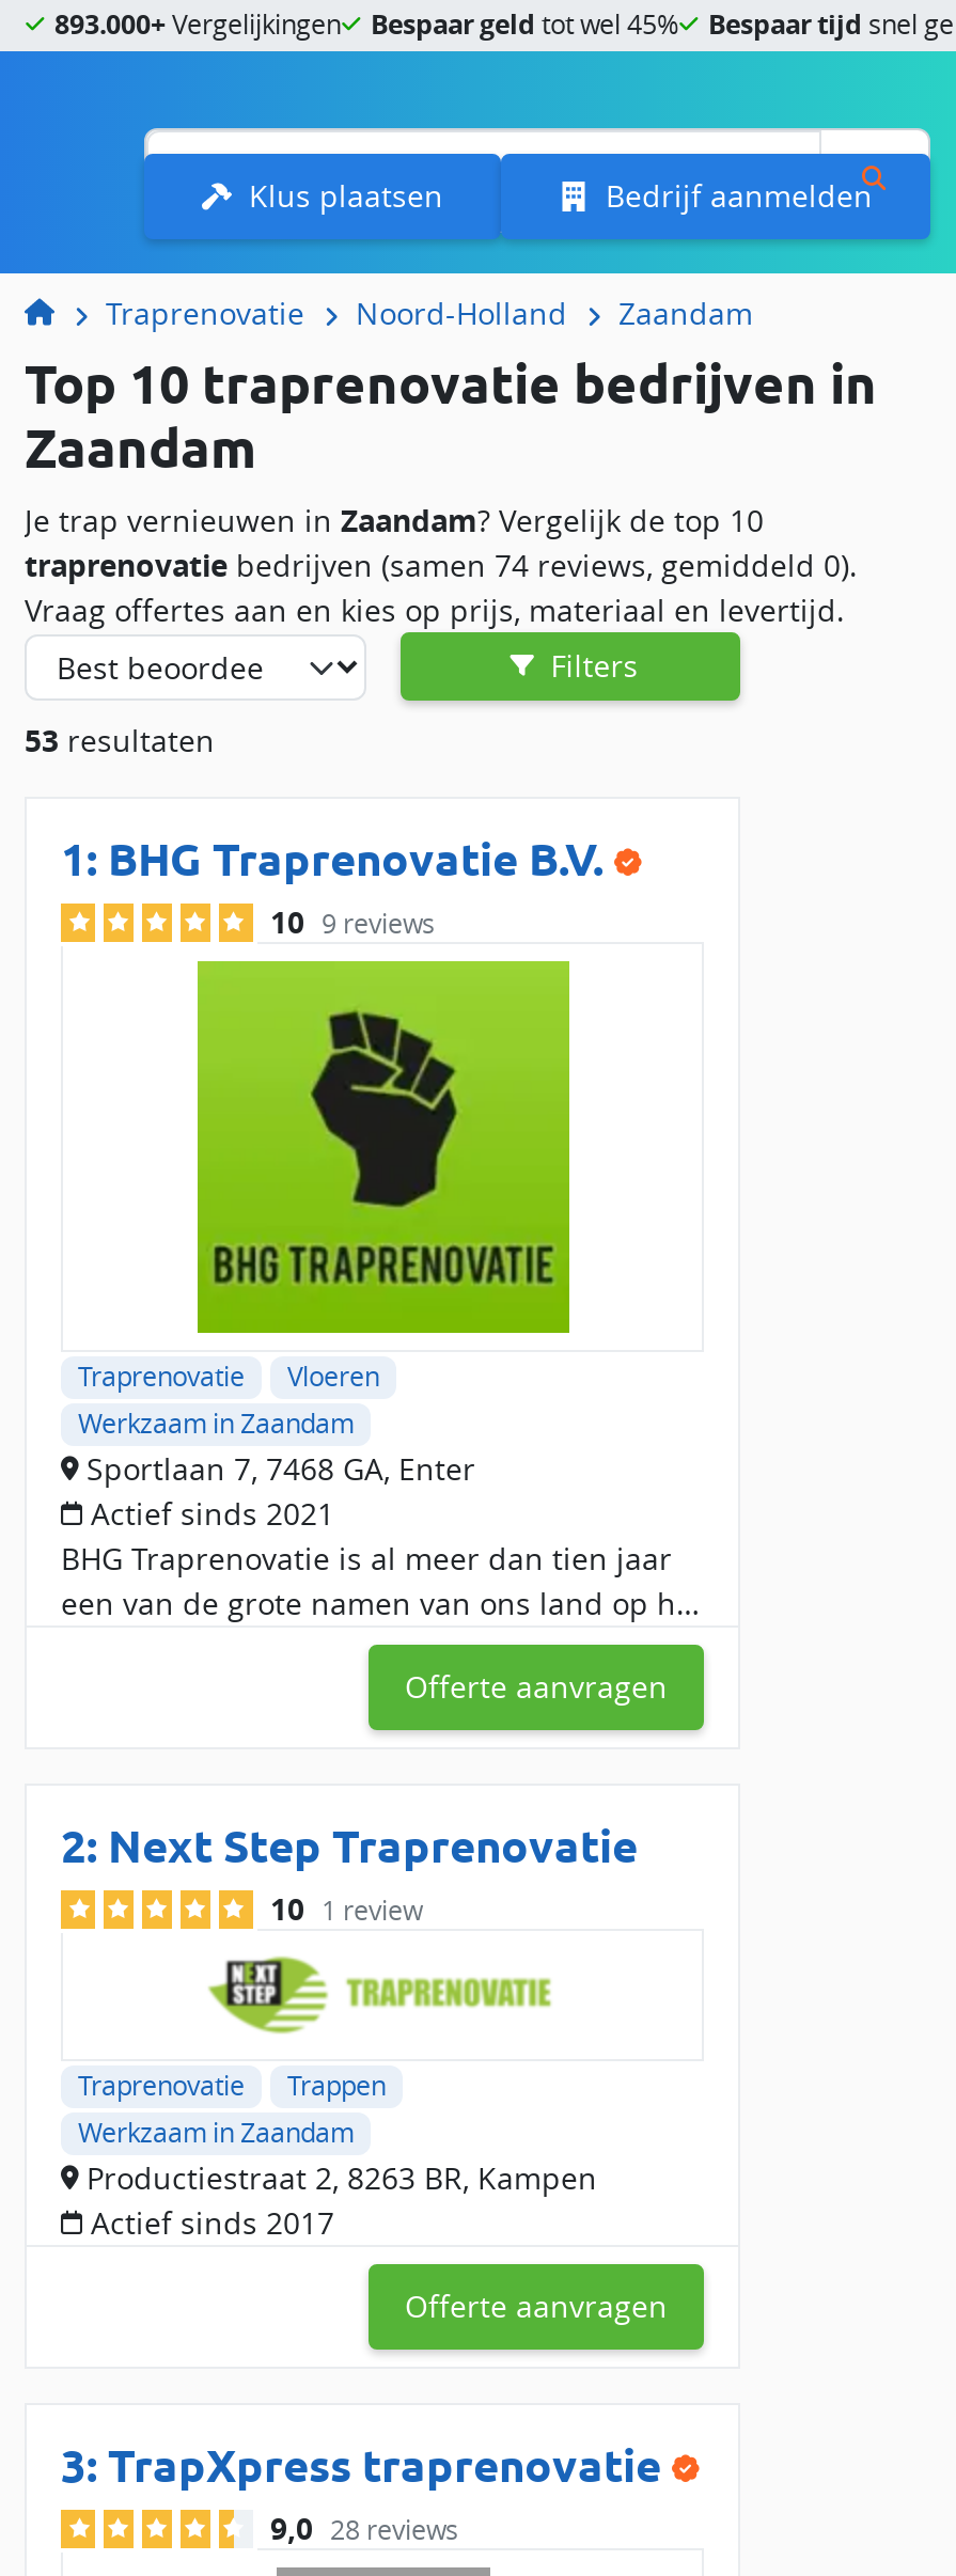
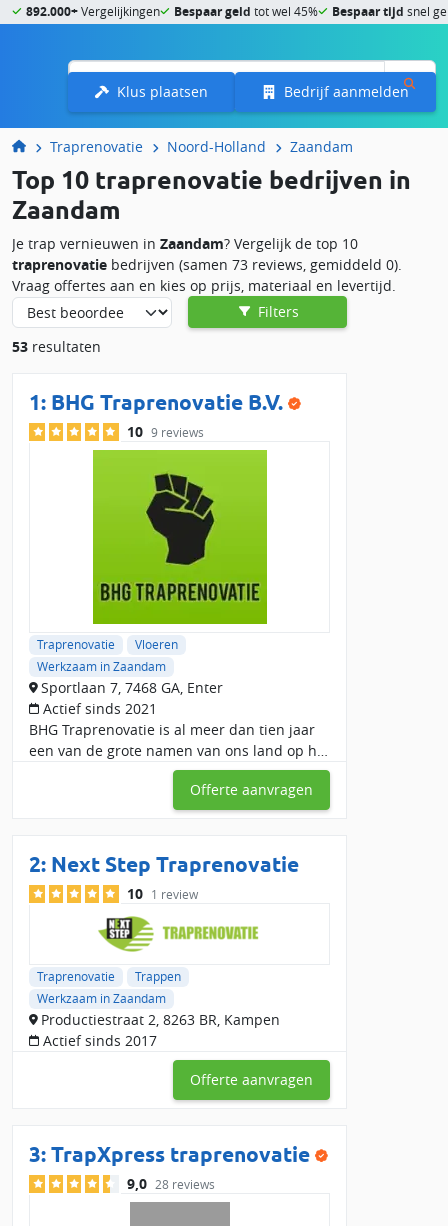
[54,6,341,43] 893.000+ Vergelijkingen -> [26,3,160,20] 892.000+ Vergelijkingen
[25,545,858,585] traprenovatie bedrijven (samen 74 reviews, gemiddeld 0). -> [12,255,402,274] traprenovatie bedrijven (samen 73 reviews, gemiddeld 0).

